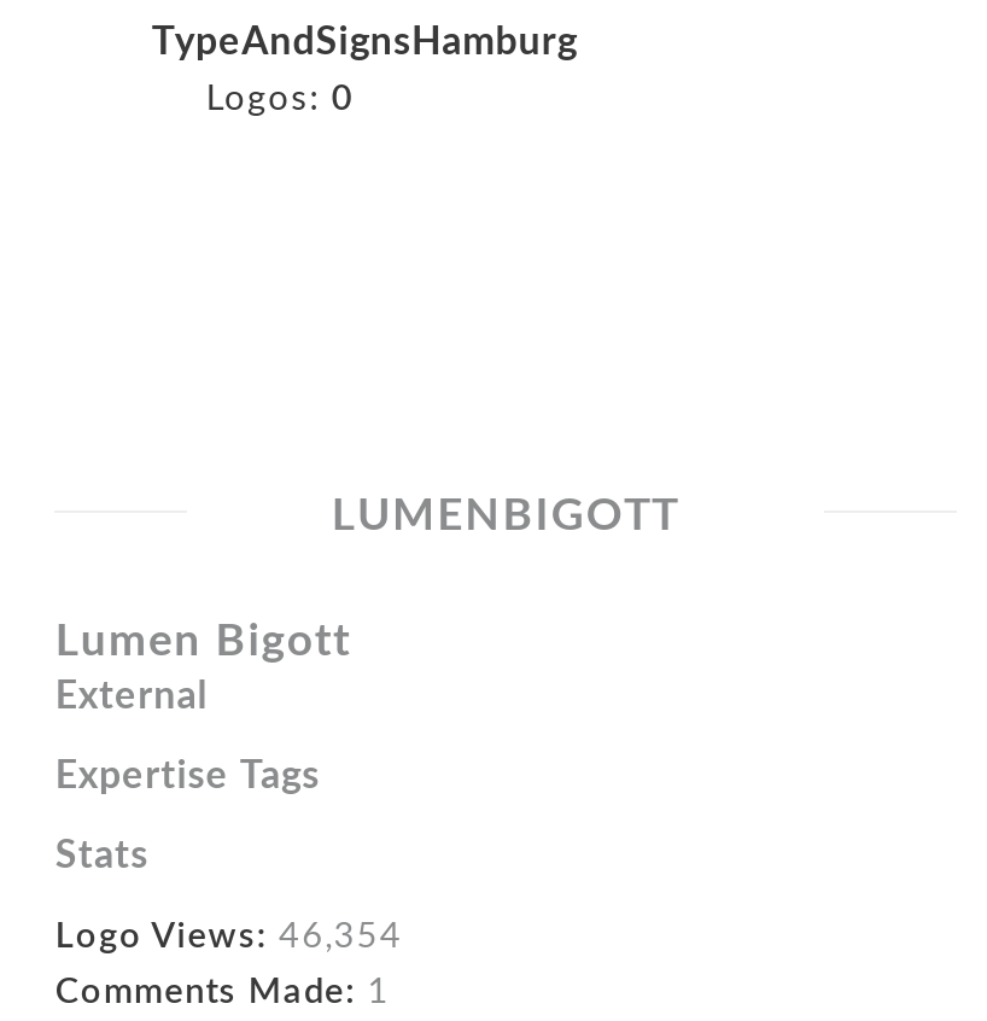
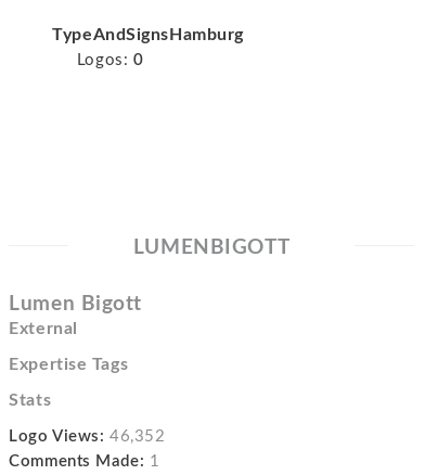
[55,918,403,955] Logo Views: 46,354 -> [9,428,165,445] Logo Views: 46,352

